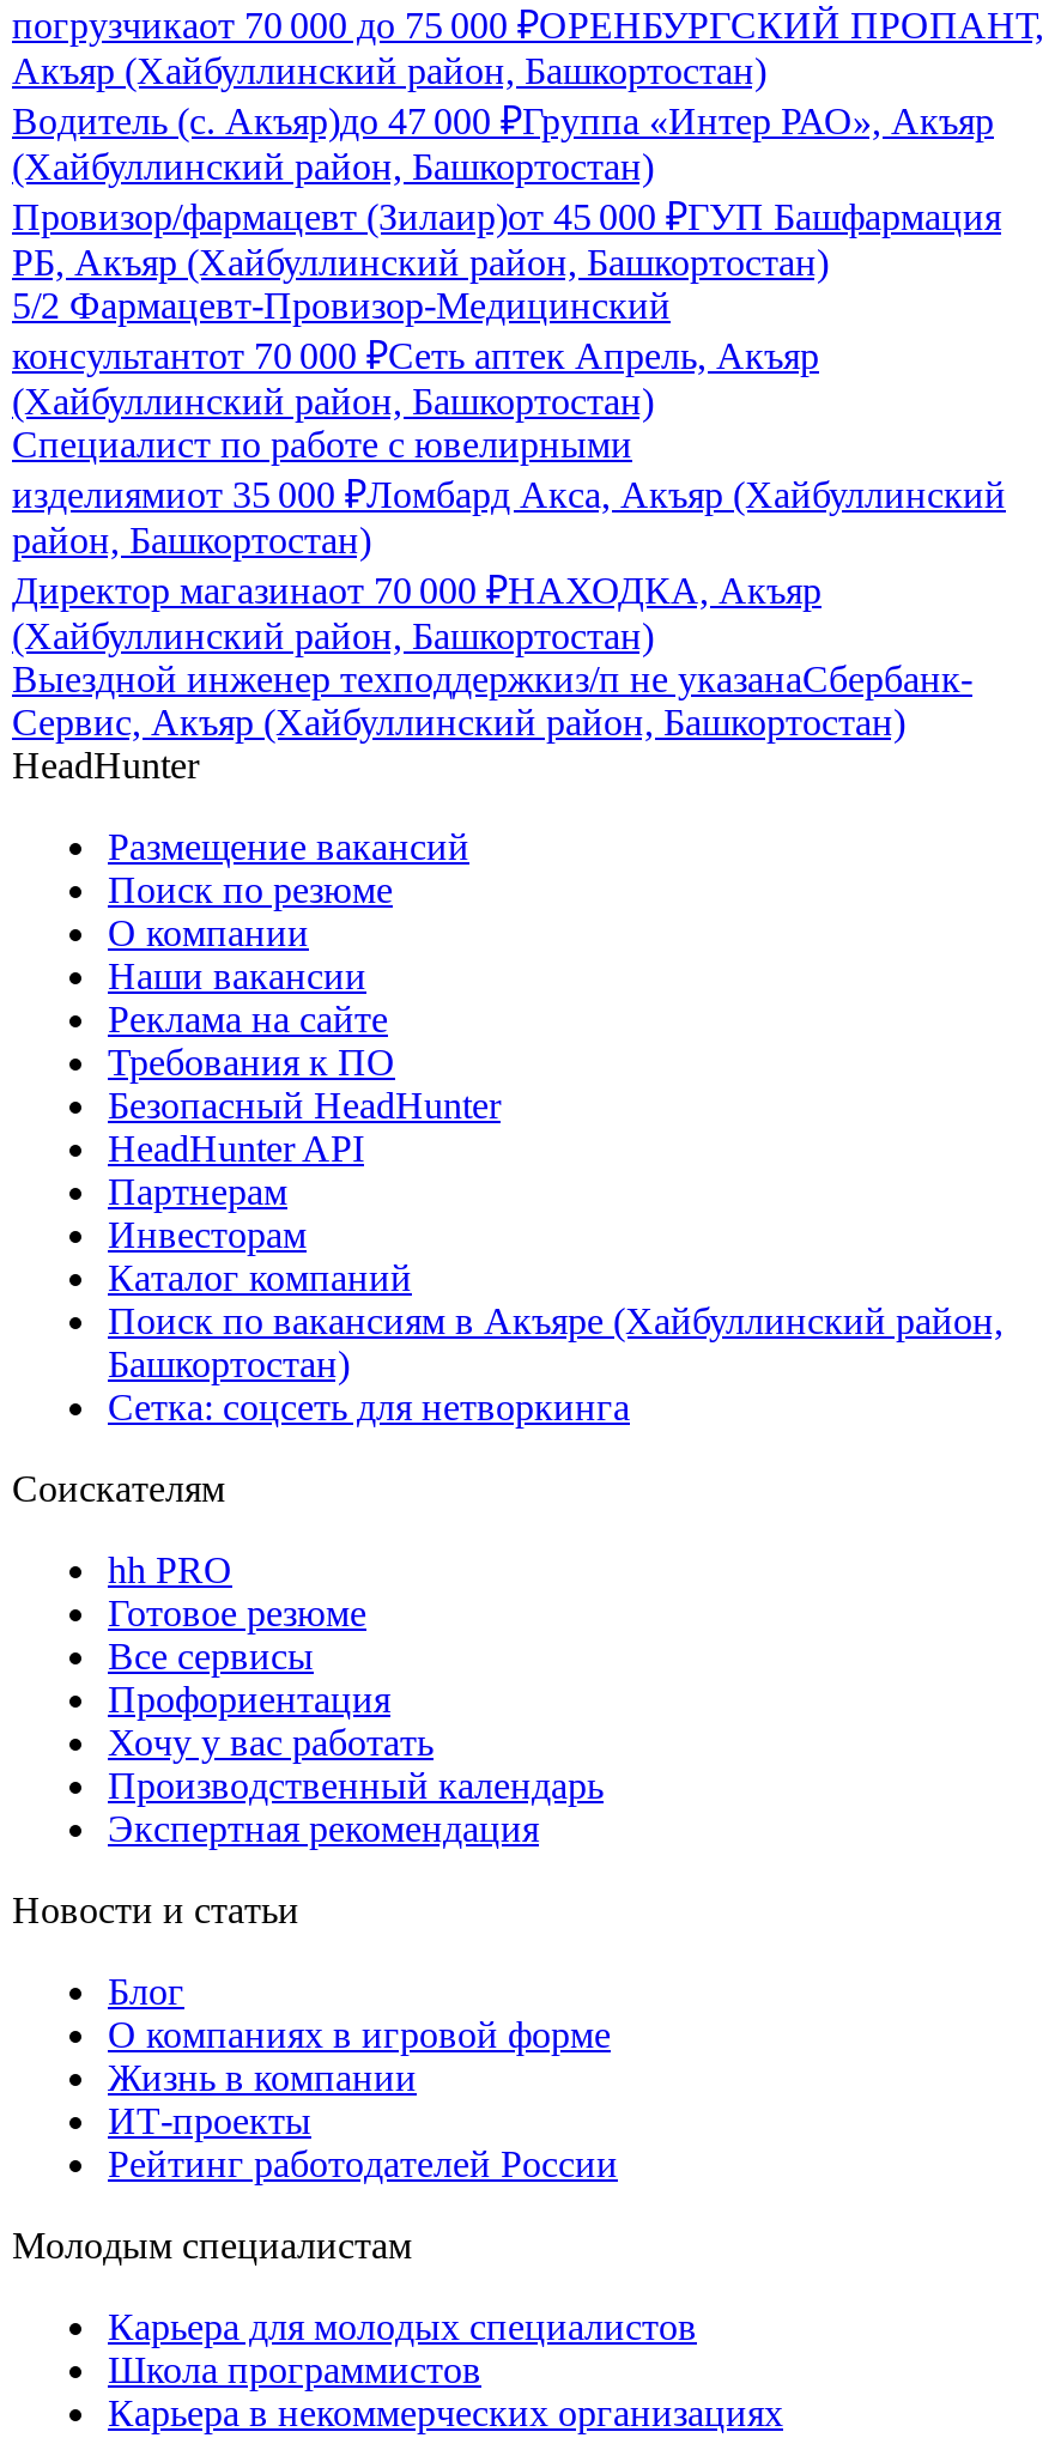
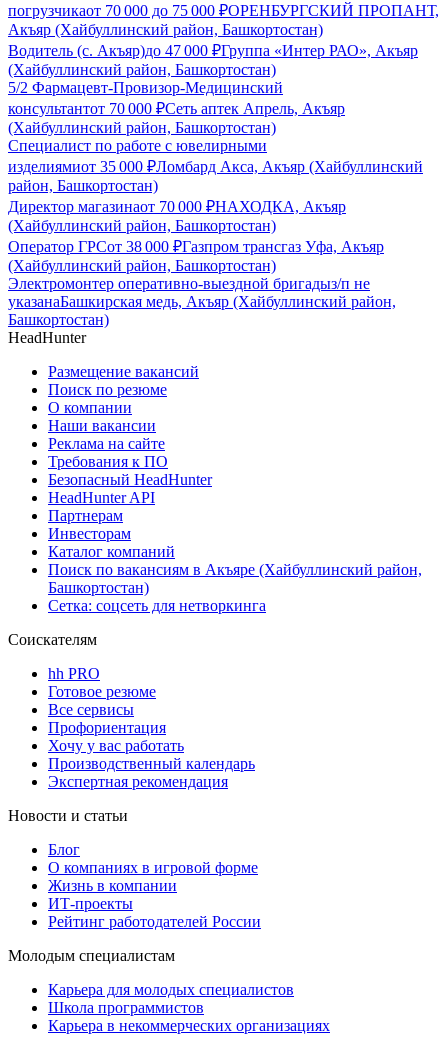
[12,197,1001,283] Провизор/фармацевт (Зилаир)от 45 000 ₽ГУП Башфармация | РБ, Акъяр (Хайбуллинский район, Башкортостан) -> none
moved [12,285,1006,656] -> [8,79,423,234]: 5/2 Фармацевт-Провизор-Медицинский | консультантот 70 000 ₽Сеть аптек Апрель, Акъяр | (Хайбуллинский район, Башкортостан) | Специалист по работе с ювелирными | изделиямиот 35 000 ₽Ломбард Акса, Акъяр (Хайбуллинский | район, Башкортостан) | Директор магазинаот 70 000 ₽НАХОДКА, Акъяр | (Хайбуллинский район, Башкортостан)
[12,659,972,743] Выездной инженер техподдержкиз/п не указанаСбербанк- | Сервис, Акъяр (Хайбуллинский район, Башкортостан) -> [8,238,396,328] Оператор ГРСот 38 000 ₽Газпром трансгаз Уфа, Акъяр | (Хайбуллинский район, Башкортостан) | Электромонтер оперативно-выездной бригадыз/п не | указанаБашкирская медь, Акъяр (Хайбуллинский район, | Башкортостан)

